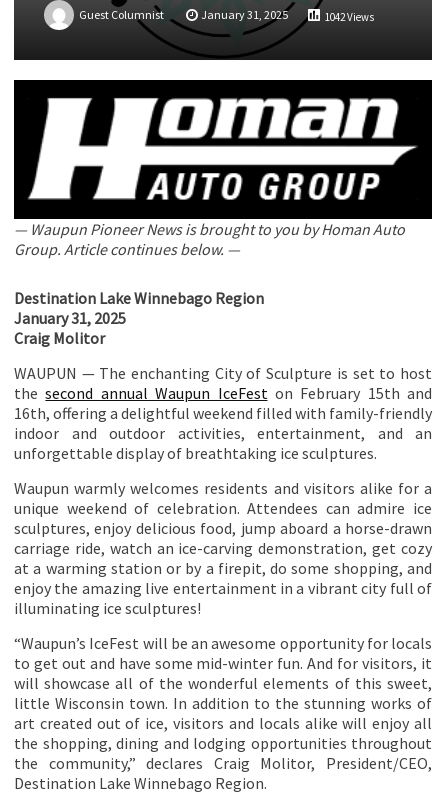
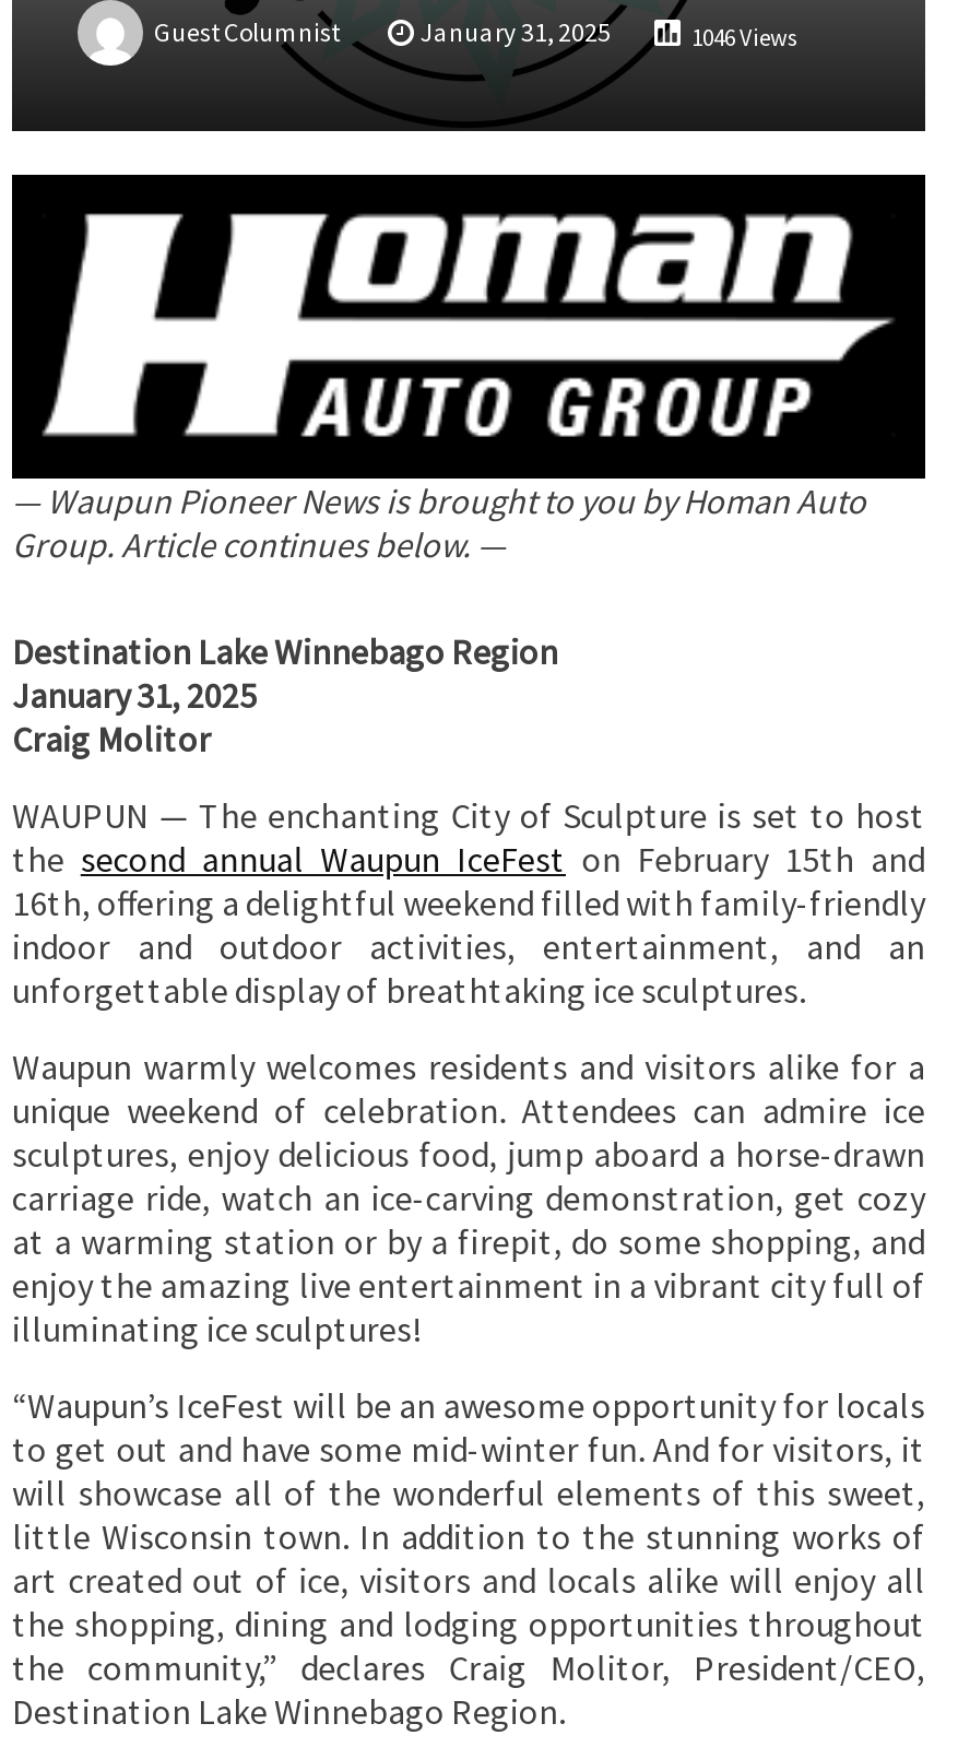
[325,10,374,24] 1042 Views -> [691,22,799,52] 1046 Views

